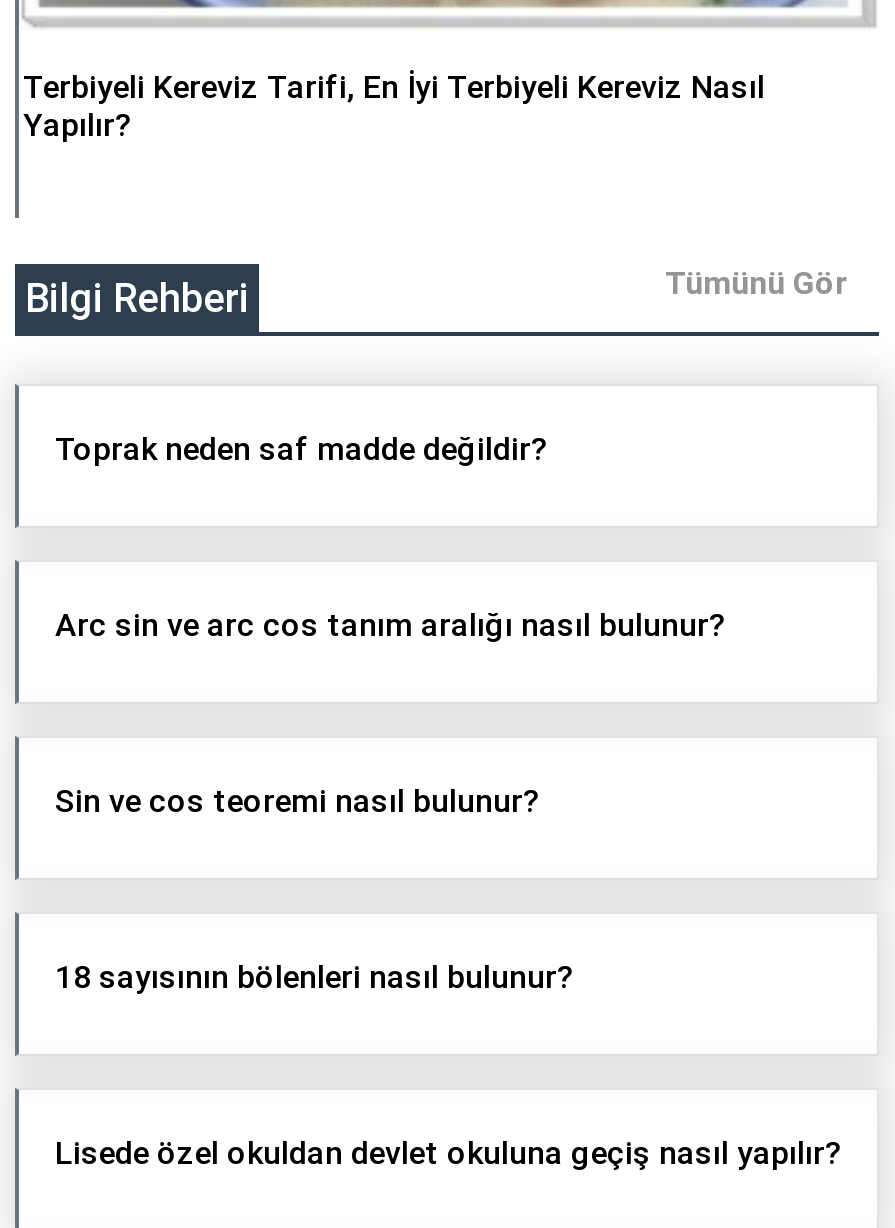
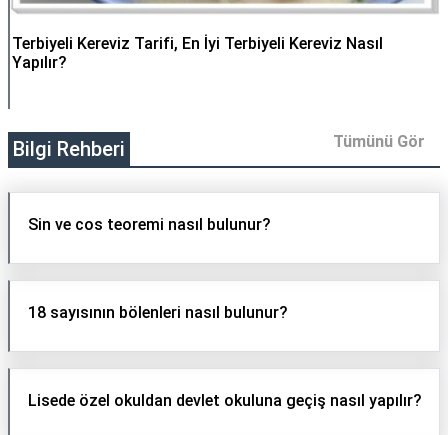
[55,431,549,469] Toprak neden saf madde değildir? -> none
[55,607,727,645] Arc sin ve arc cos tanım aralığı nasıl bulunur? -> none

